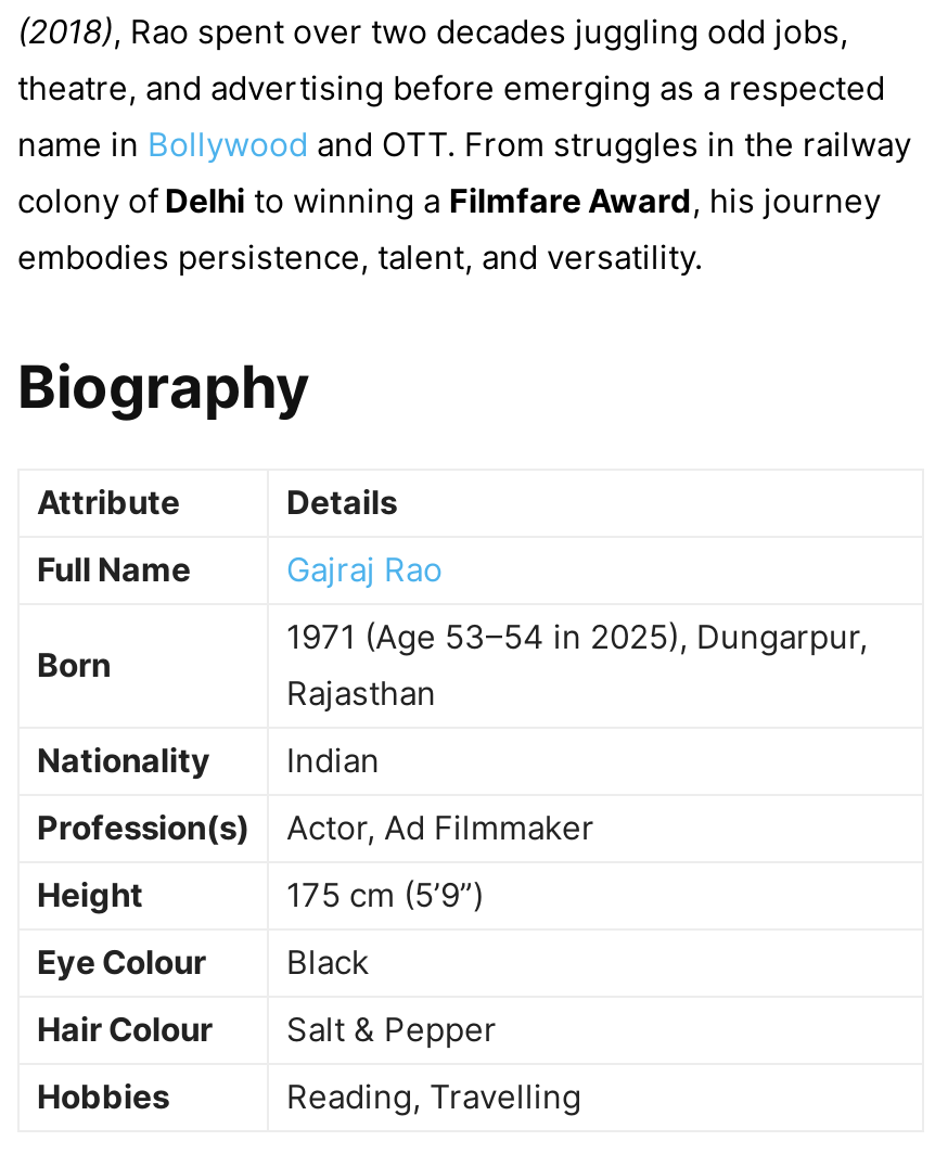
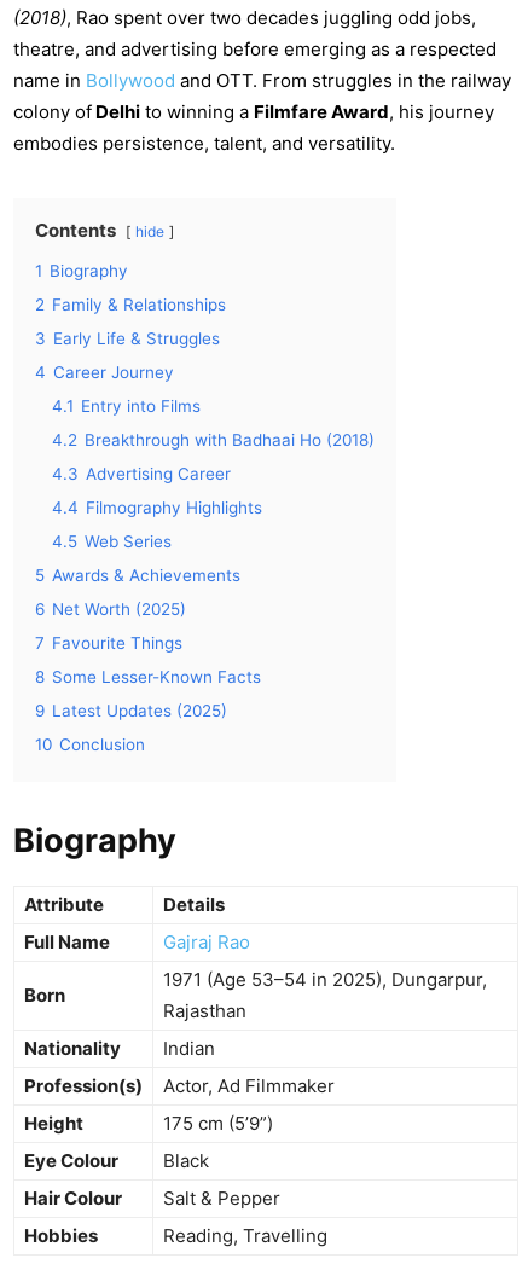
none -> [35,219,375,754] Contents | hide | 1 Biography | 2 Family & Relationships | 3 Early Life & Struggles | 4 Career Journey | 4.1 Entry into Films | 4.2 Breakthrough with Badhaai Ho (2018) | 4.3 Advertising Career | 4.4 Filmography Highlights | 4.5 Web Series | 5 Awards & Achievements | 6 Net Worth (2025) | 7 Favourite Things | 8 Some Lesser-Known Facts | 9 Latest Updates (2025) | 10 Conclusion

